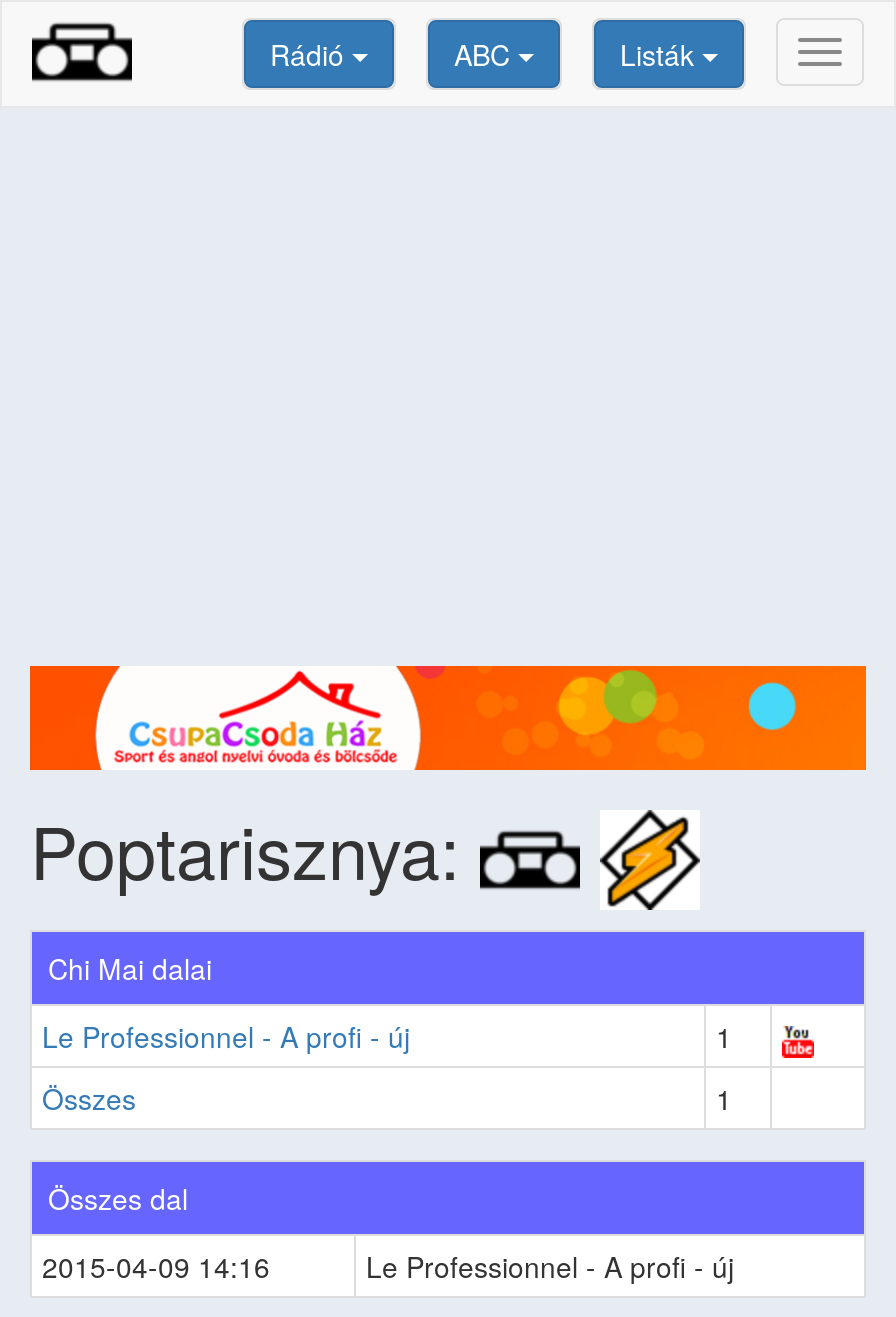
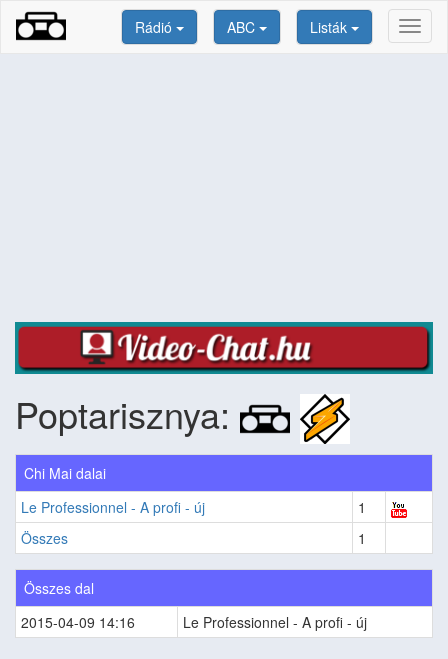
[28,664,868,772] [image] -> [14,321,434,375] [image]

